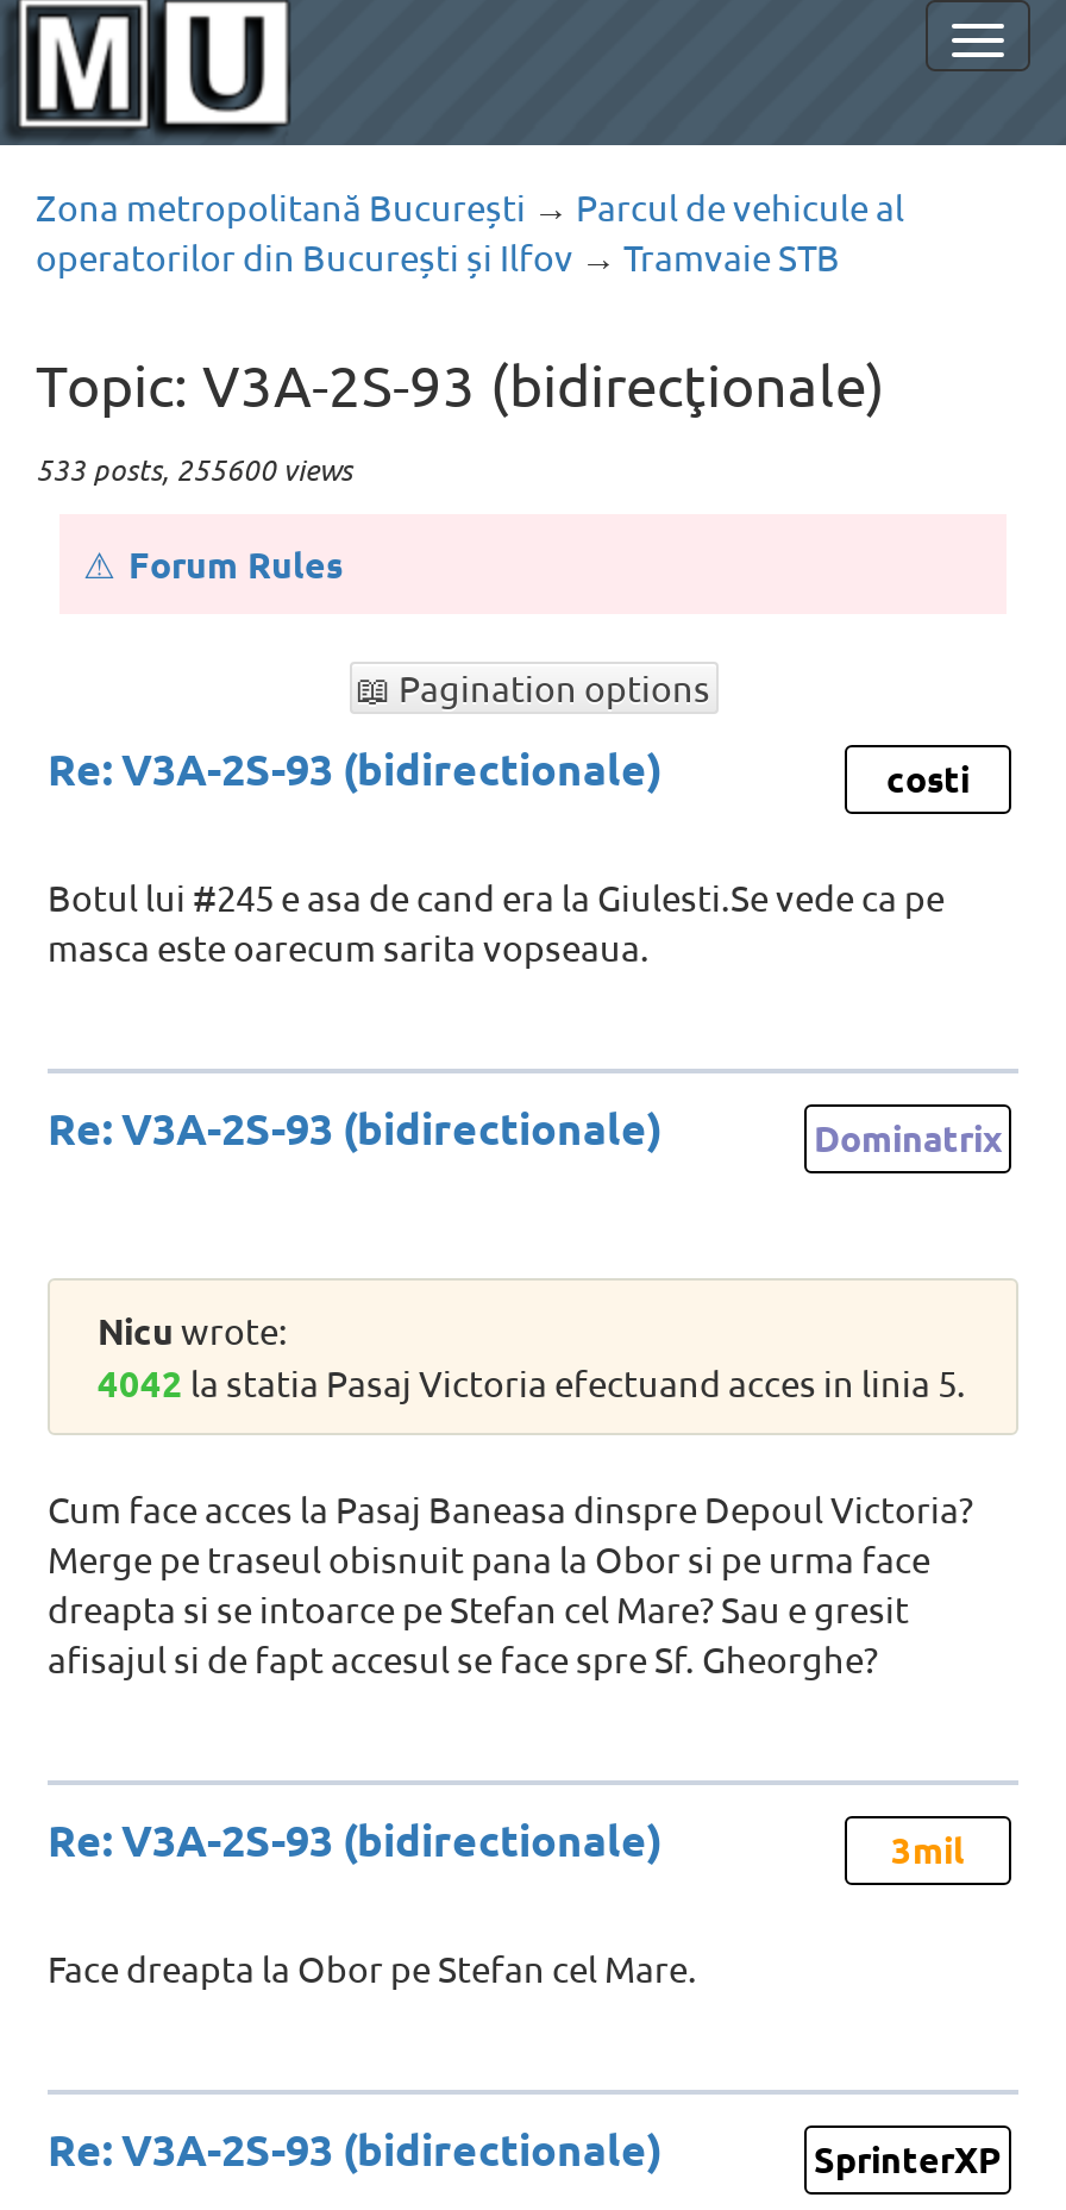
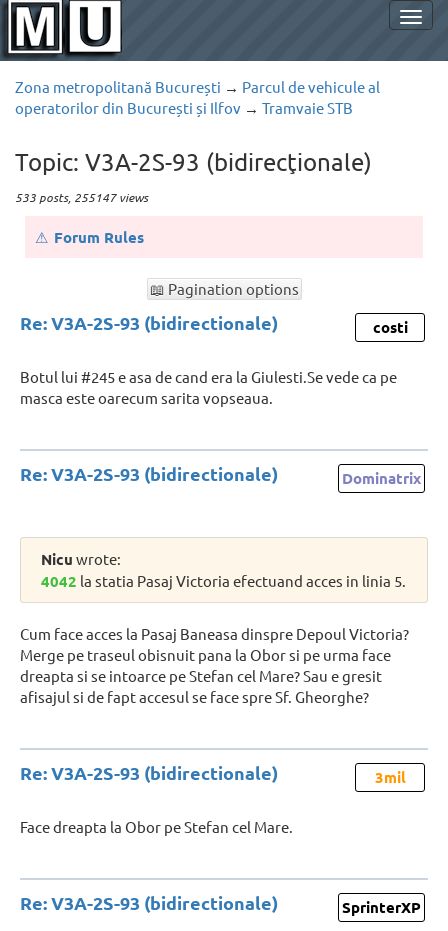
[36,450,352,488] 533 posts, 255600 views -> [15,189,148,205] 533 posts, 255147 views

